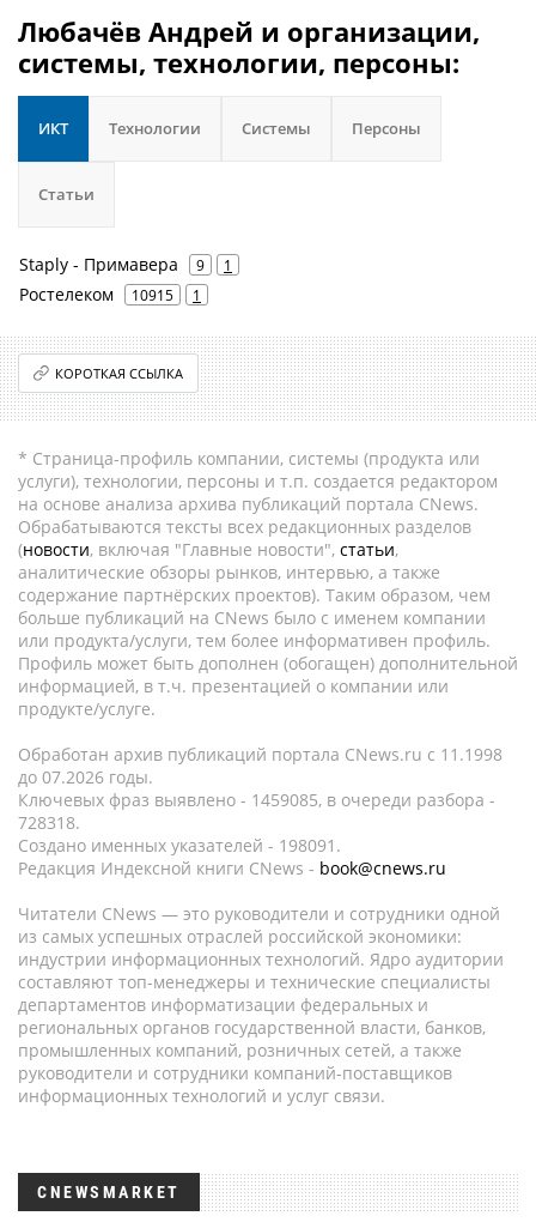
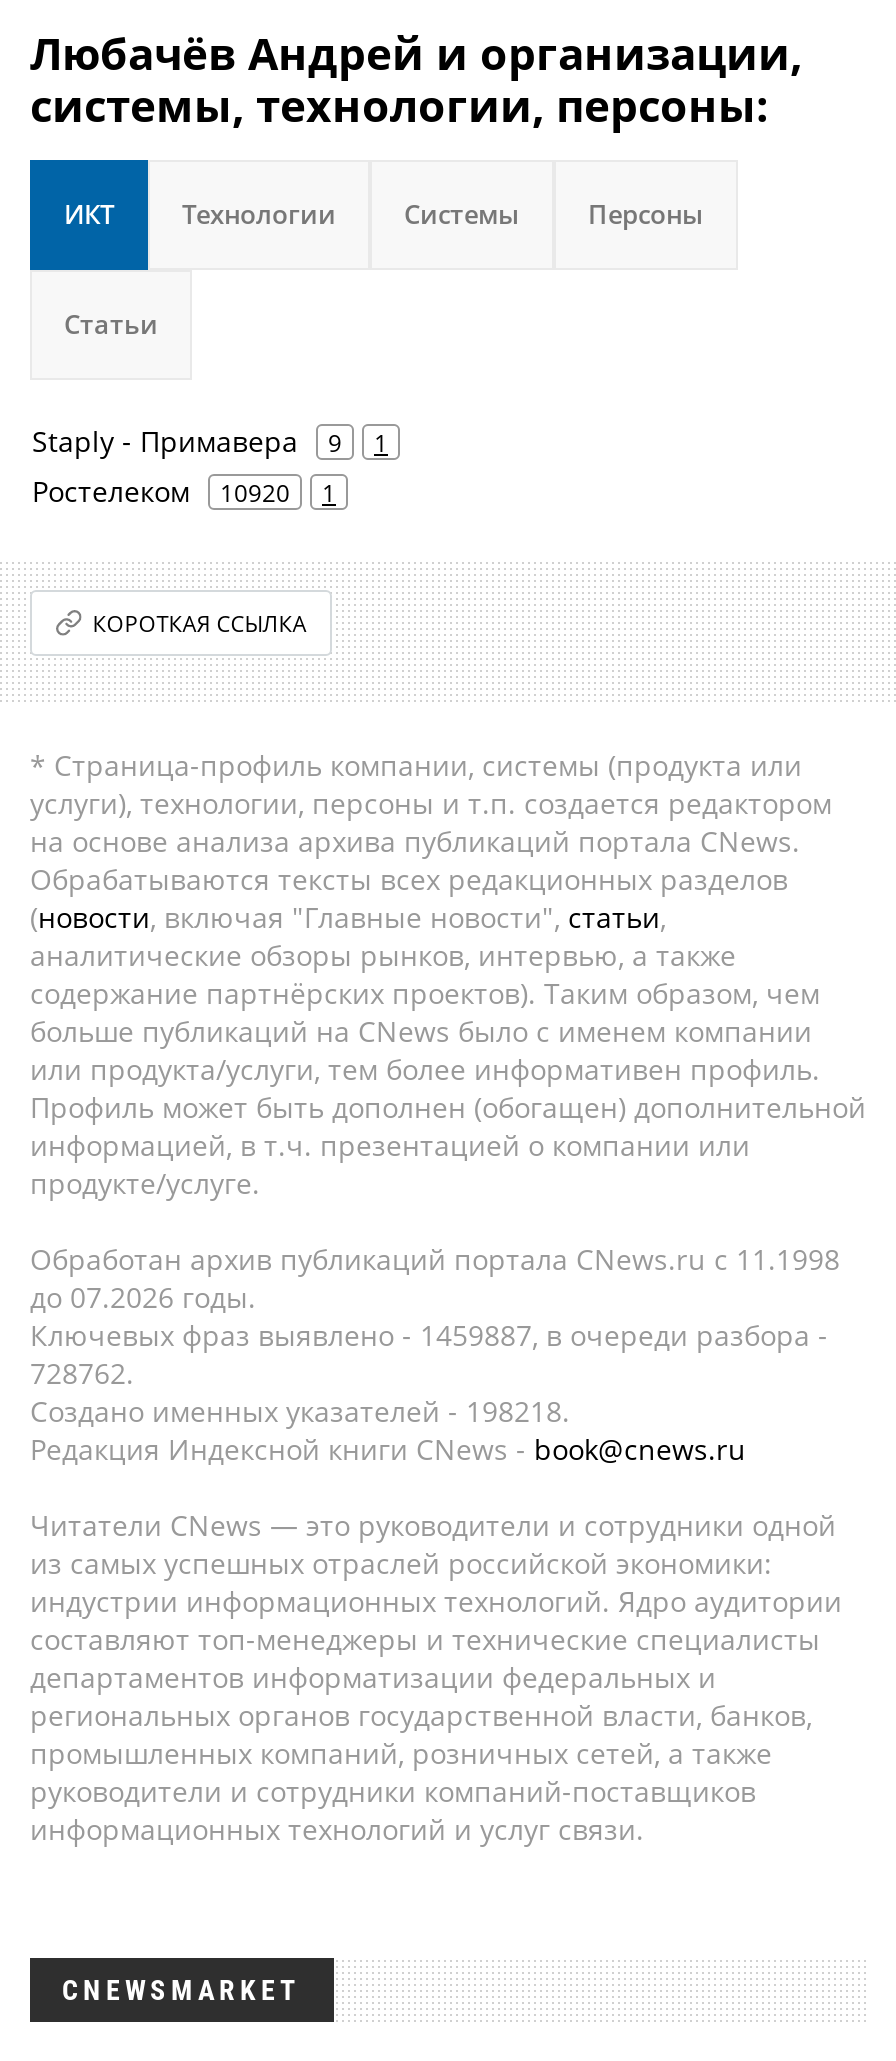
[19,283,201,305] Ростелеком 10915 1 -> [32,472,336,510] Ростелеком 10920 1
[18,788,495,811] Ключевых фраз выявлено - 1459085, в очереди разбора - -> [30,1316,828,1354] Ключевых фраз выявлено - 1459887, в очереди разбора -
[18,811,80,834] 728318. -> [30,1354,134,1392] 728762.
[18,834,341,857] Создано именных указателей - 198091. -> [30,1392,570,1430] Создано именных указателей - 198218.

